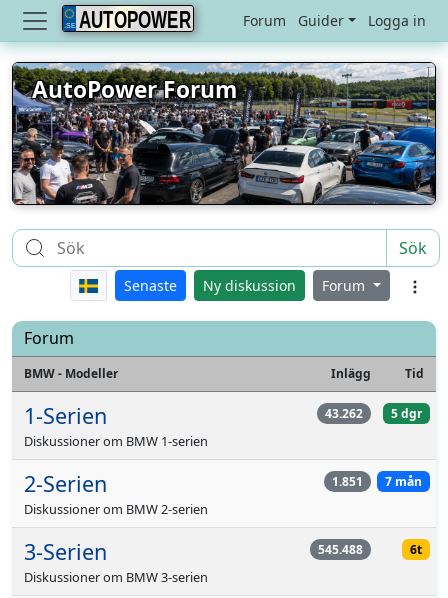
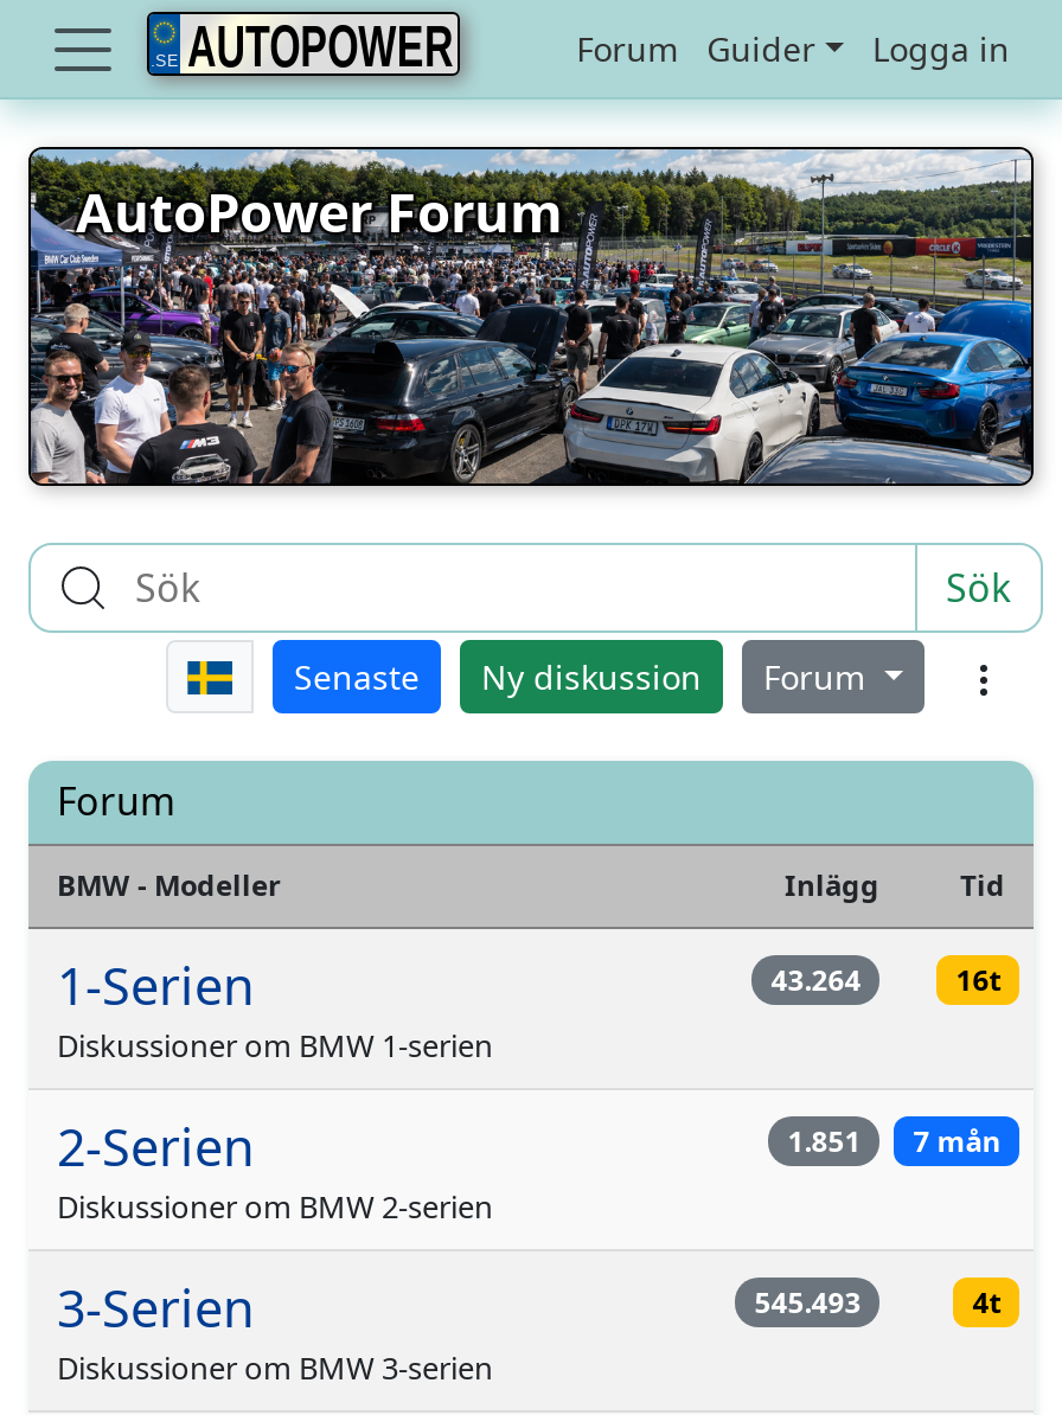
[325,405,422,422] 43.262 | 5 dgr -> [771,959,1001,1000] 43.264 | 16t
[318,541,422,558] 545.488 | 6t -> [754,1282,1001,1322] 545.493 | 4t

